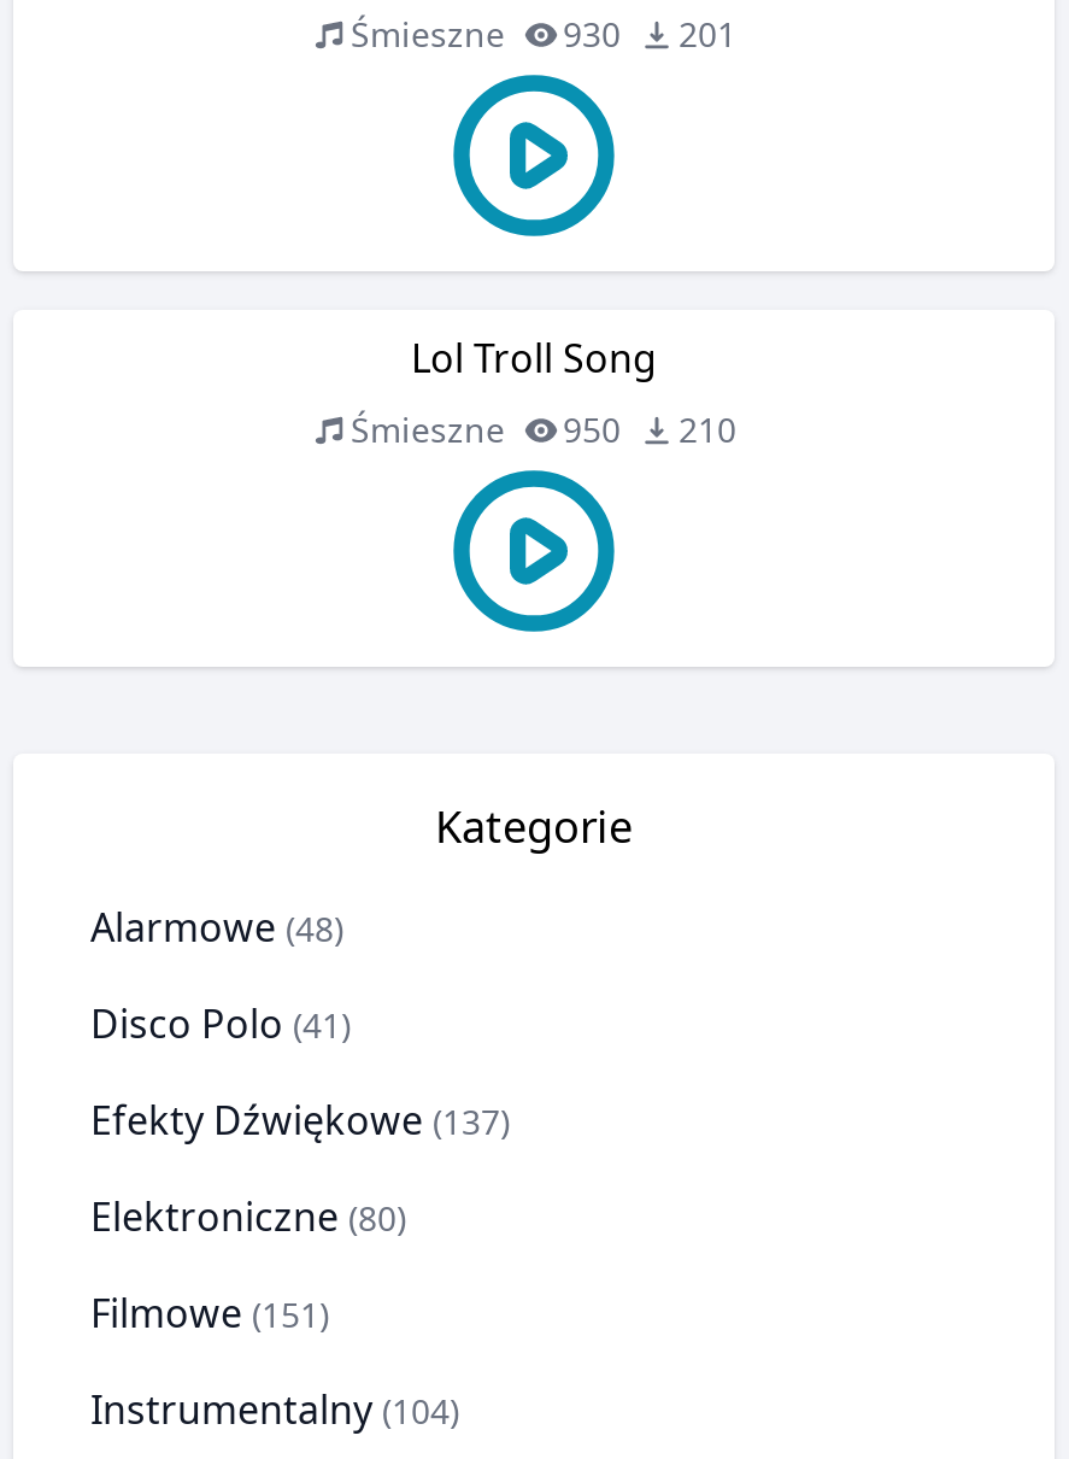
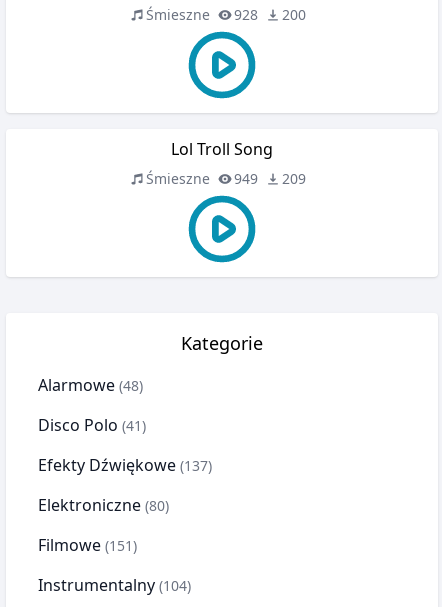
[563,11,621,57] 930 -> [234,5,258,24] 928
[679,11,736,57] 201 -> [282,5,306,24] 200
[563,406,621,452] 950 -> [234,169,258,188] 949
[679,406,736,452] 210 -> [282,169,306,188] 209

